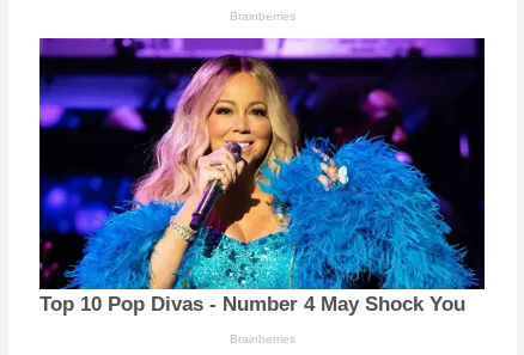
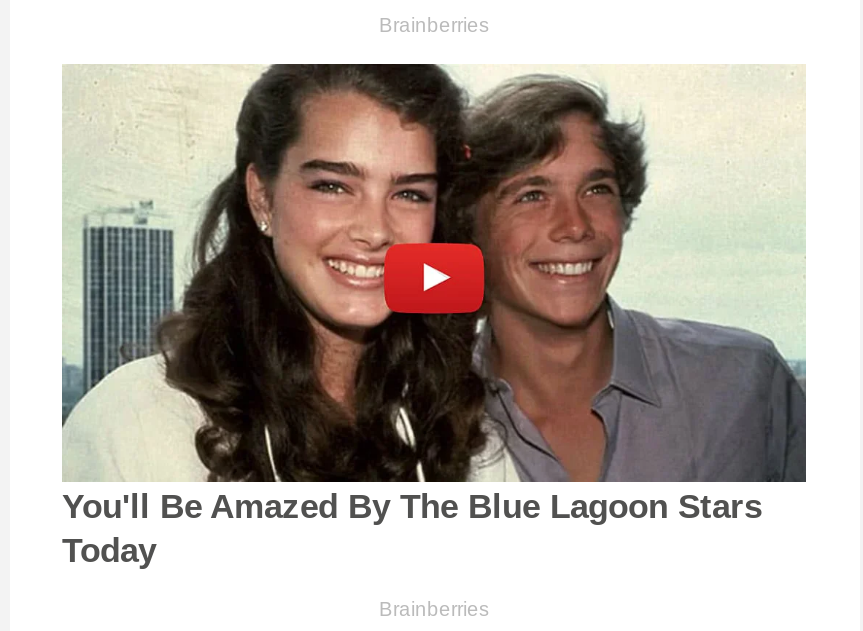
[38,37,486,315] [image] | Top 10 Pop Divas - Number 4 May Shock You -> [60,61,806,570] [image] | You'll Be Amazed By The Blue Lagoon Stars | Today

